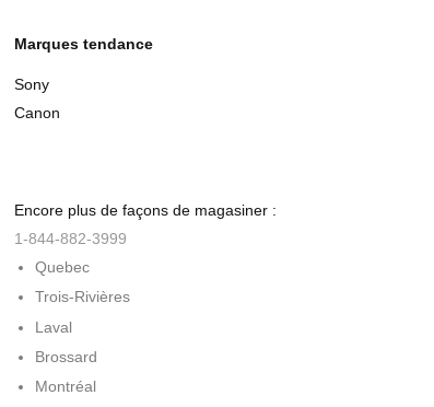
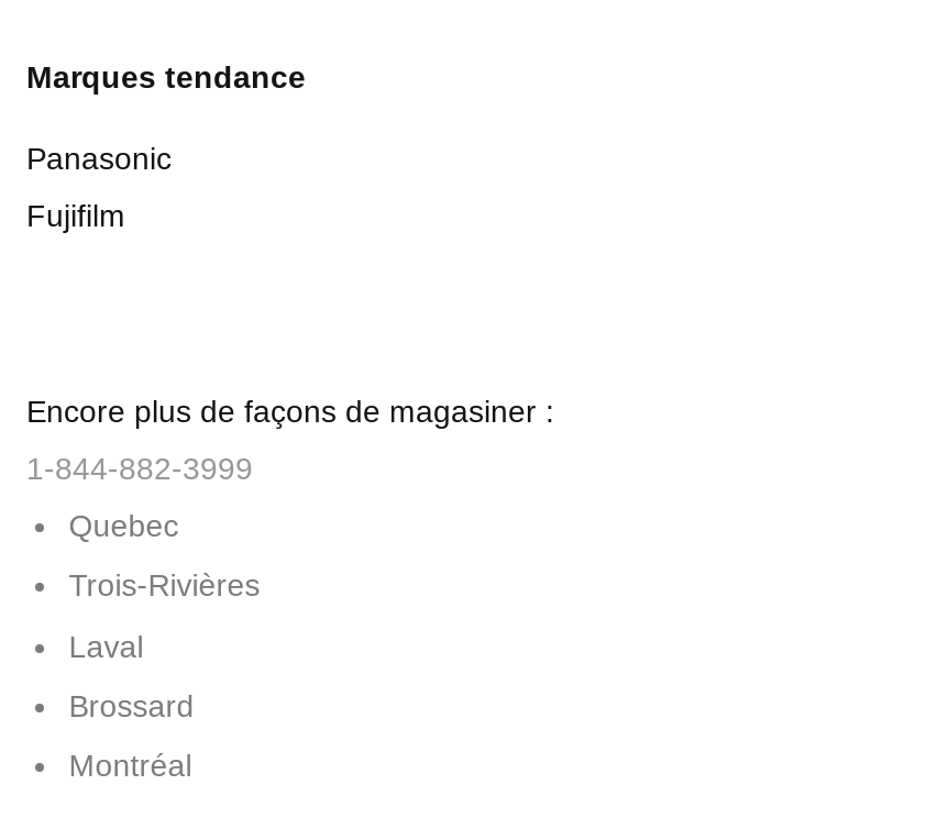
[14,76,49,93] Sony -> [26,141,172,176] Panasonic
[14,104,60,122] Canon -> [26,198,125,234] Fujifilm

